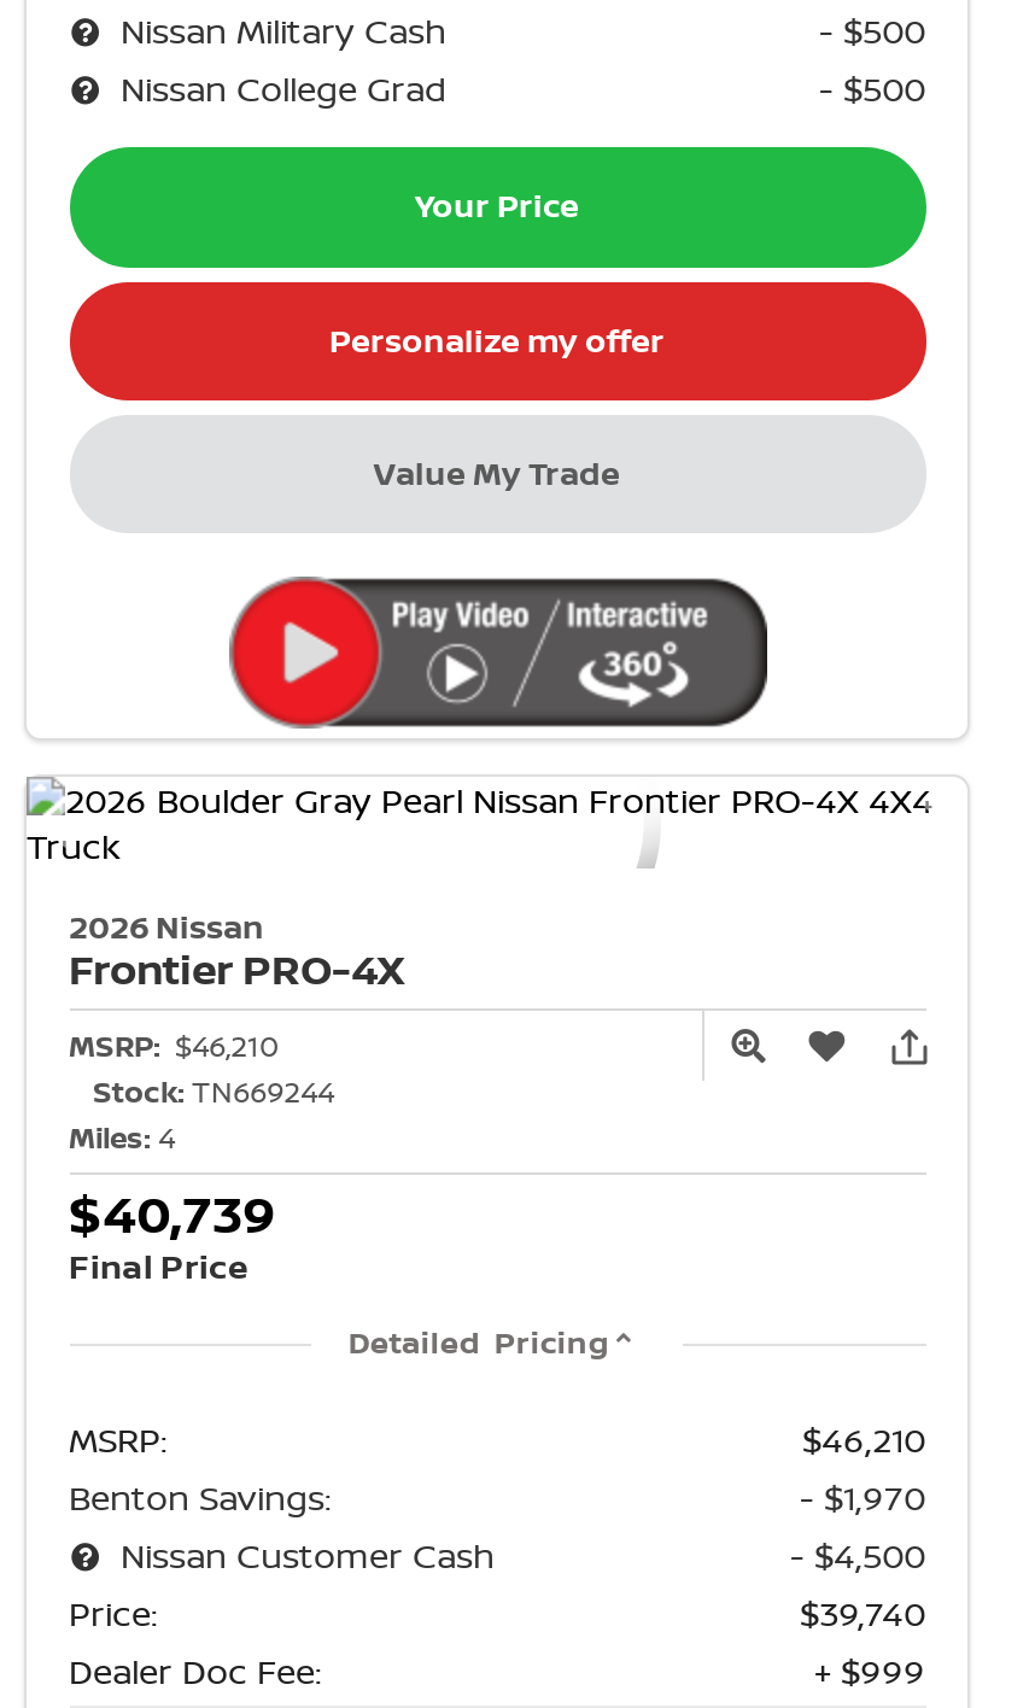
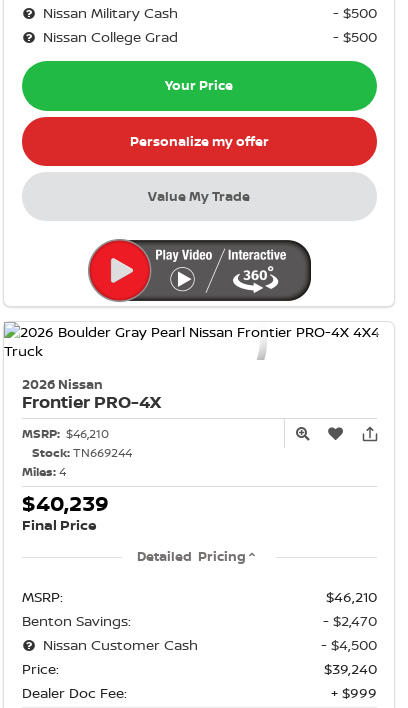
[69,1181,276,1251] $40,739 -> [21,489,108,518] $40,239
[800,1475,925,1521] - $1,970 -> [322,611,376,630] - $2,470
[800,1591,925,1637] $39,740 -> [323,659,376,678] $39,240

